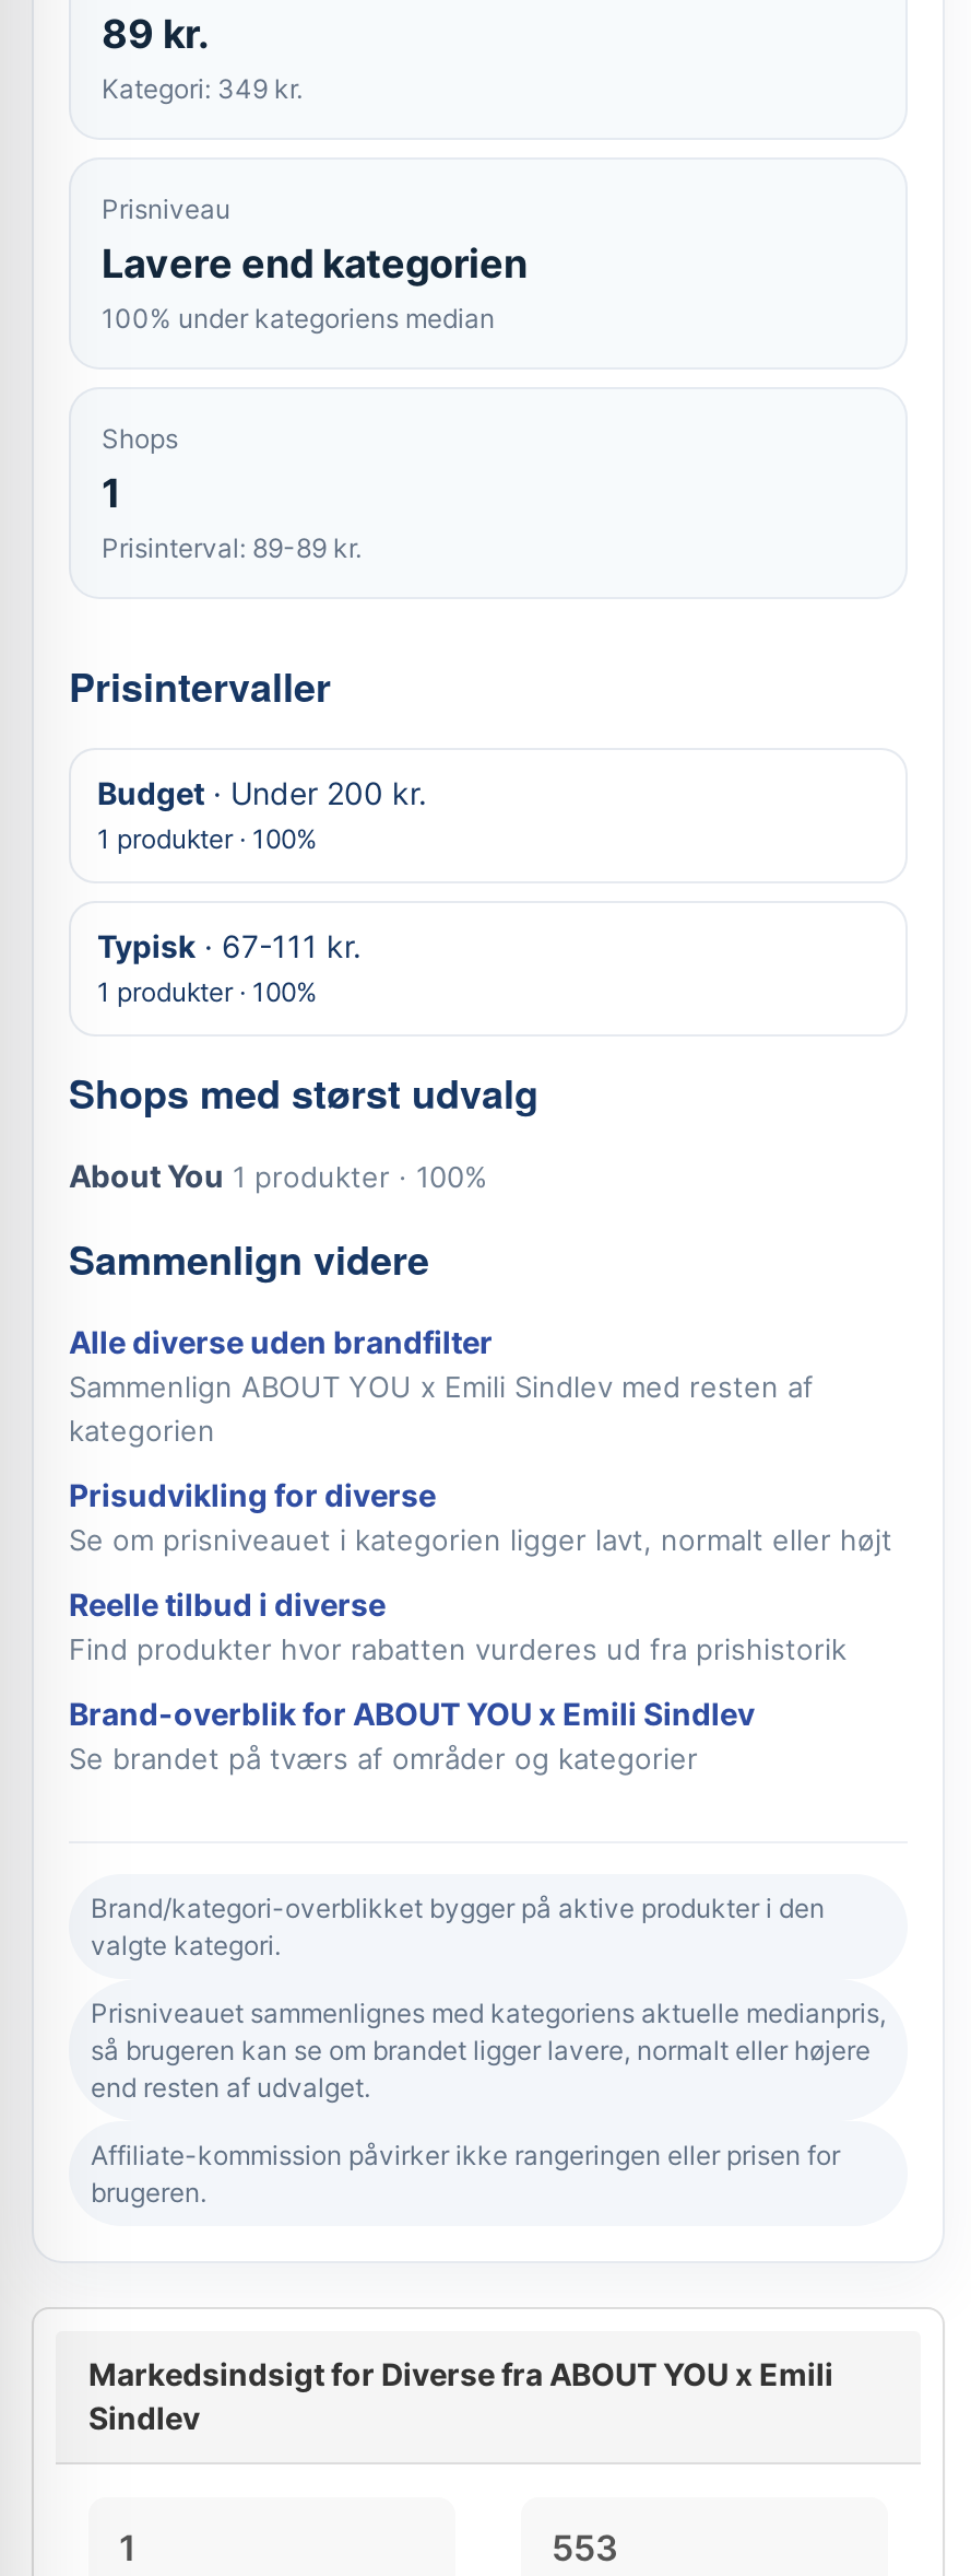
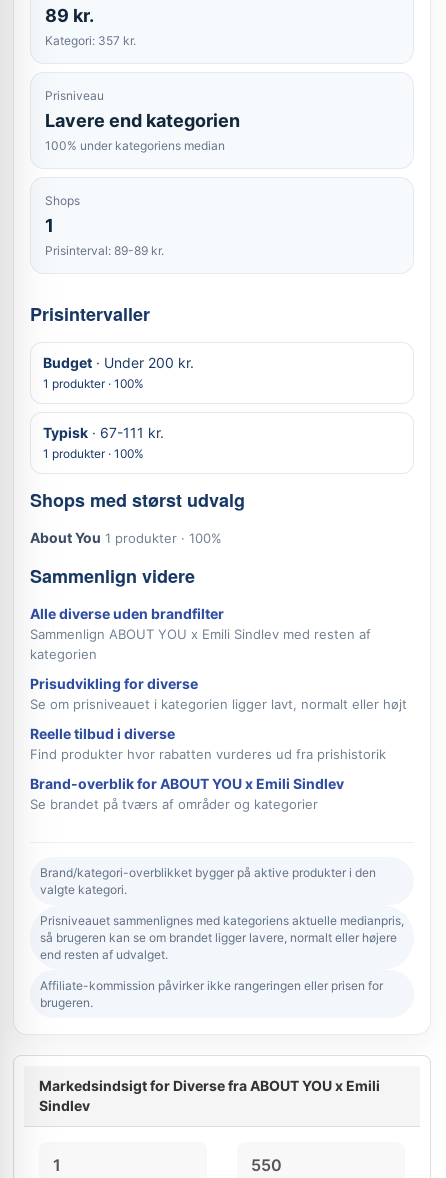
[102,72,303,105] Kategori: 349 kr. -> [45,33,136,48] Kategori: 357 kr.
[552,2526,617,2569] 553 -> [251,1155,282,1175] 550

